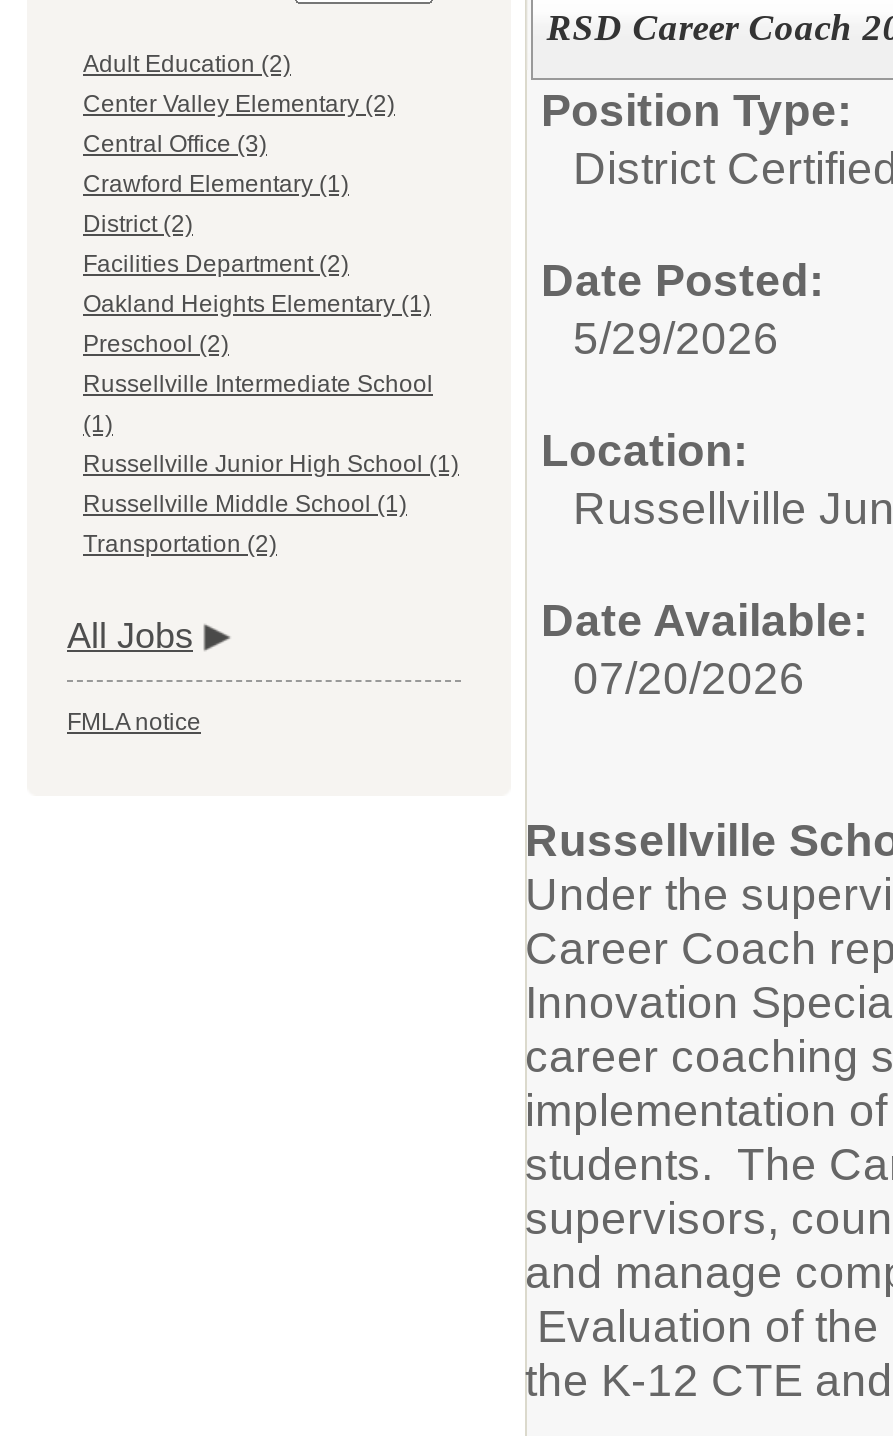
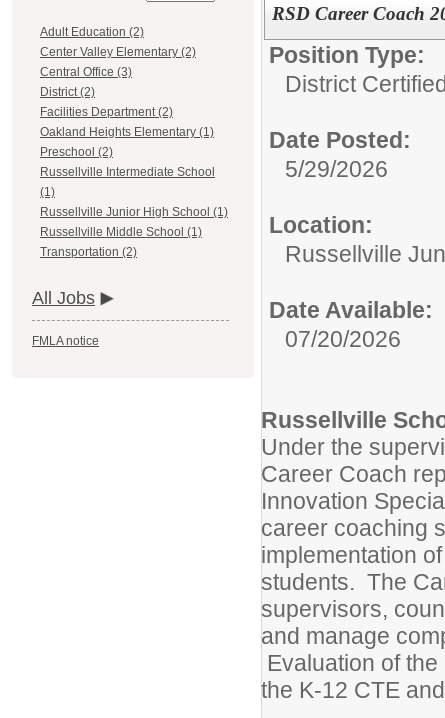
[83,171,349,199] Crawford Elementary (1) -> none
moved [67,211,459,737] -> [32,85,228,348]: District (2) | Facilities Department (2) | Oakland Heights Elementary (1) | ... | All Jobs | FMLA notice

